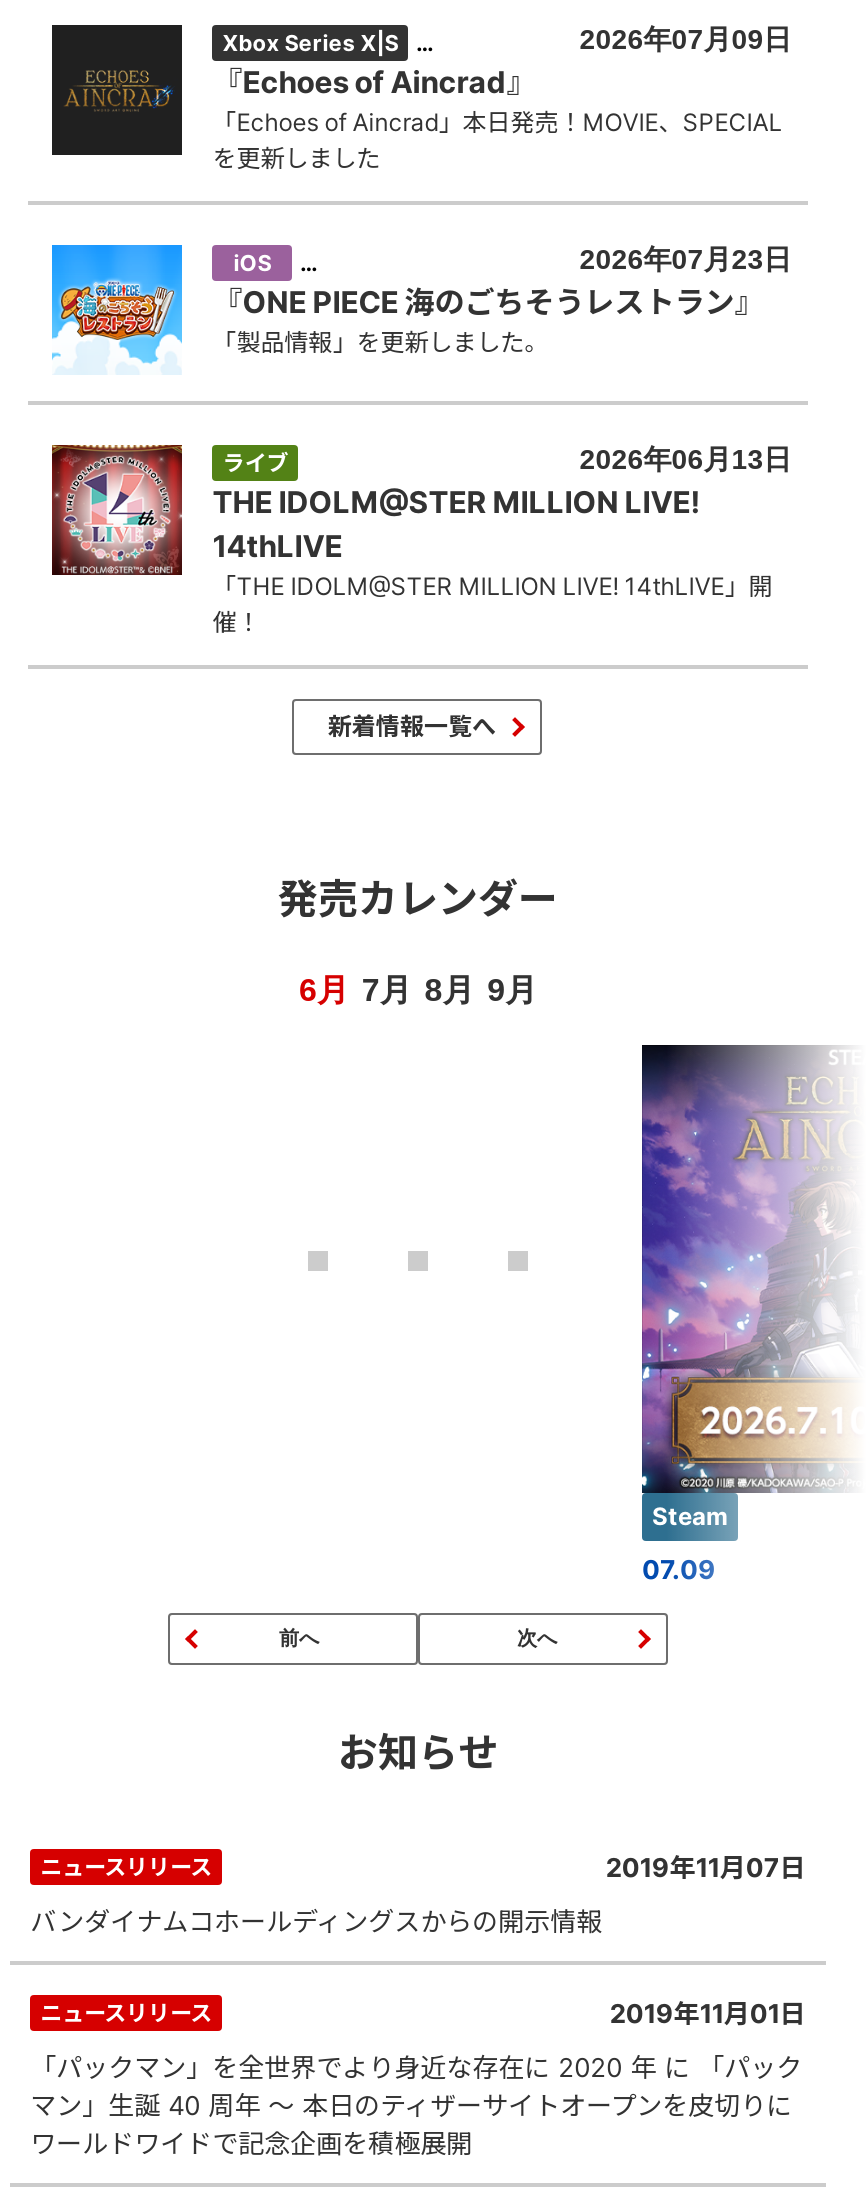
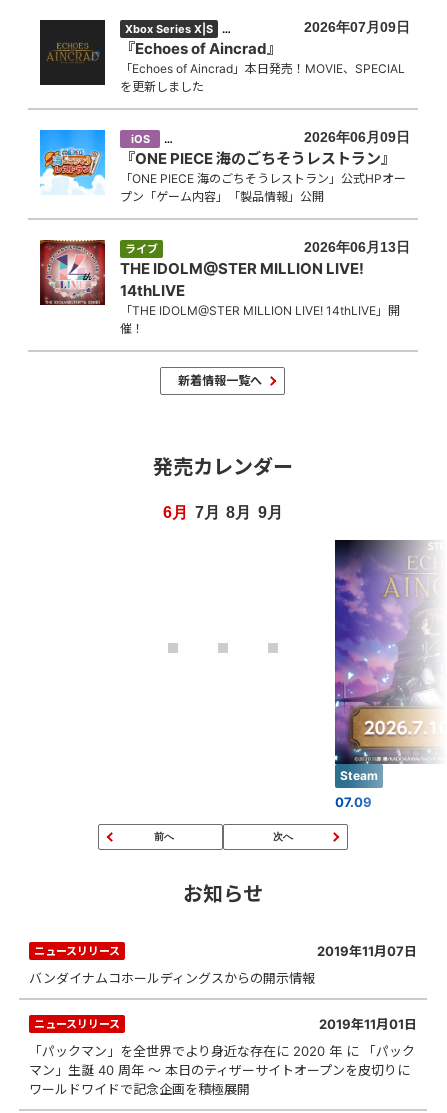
[580,242,792,274] 2026年07月23日 -> [304,129,410,145] 2026年06月09日
[212,326,548,356] 「製品情報」を更新しました。 -> [120,171,406,204] 「ONE PIECE 海のごちそうレストラン」公式HPオー | プン「ゲーム内容」「製品情報」公開

